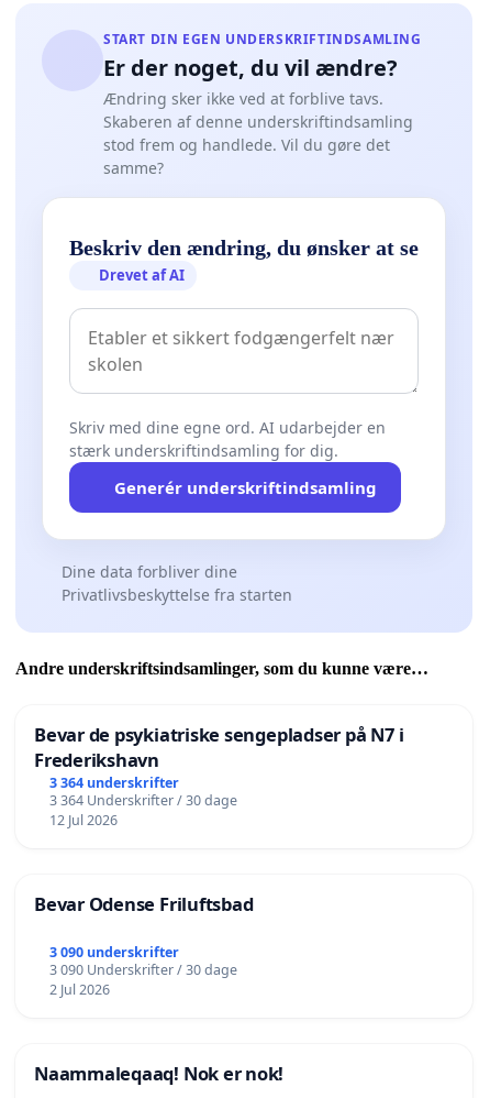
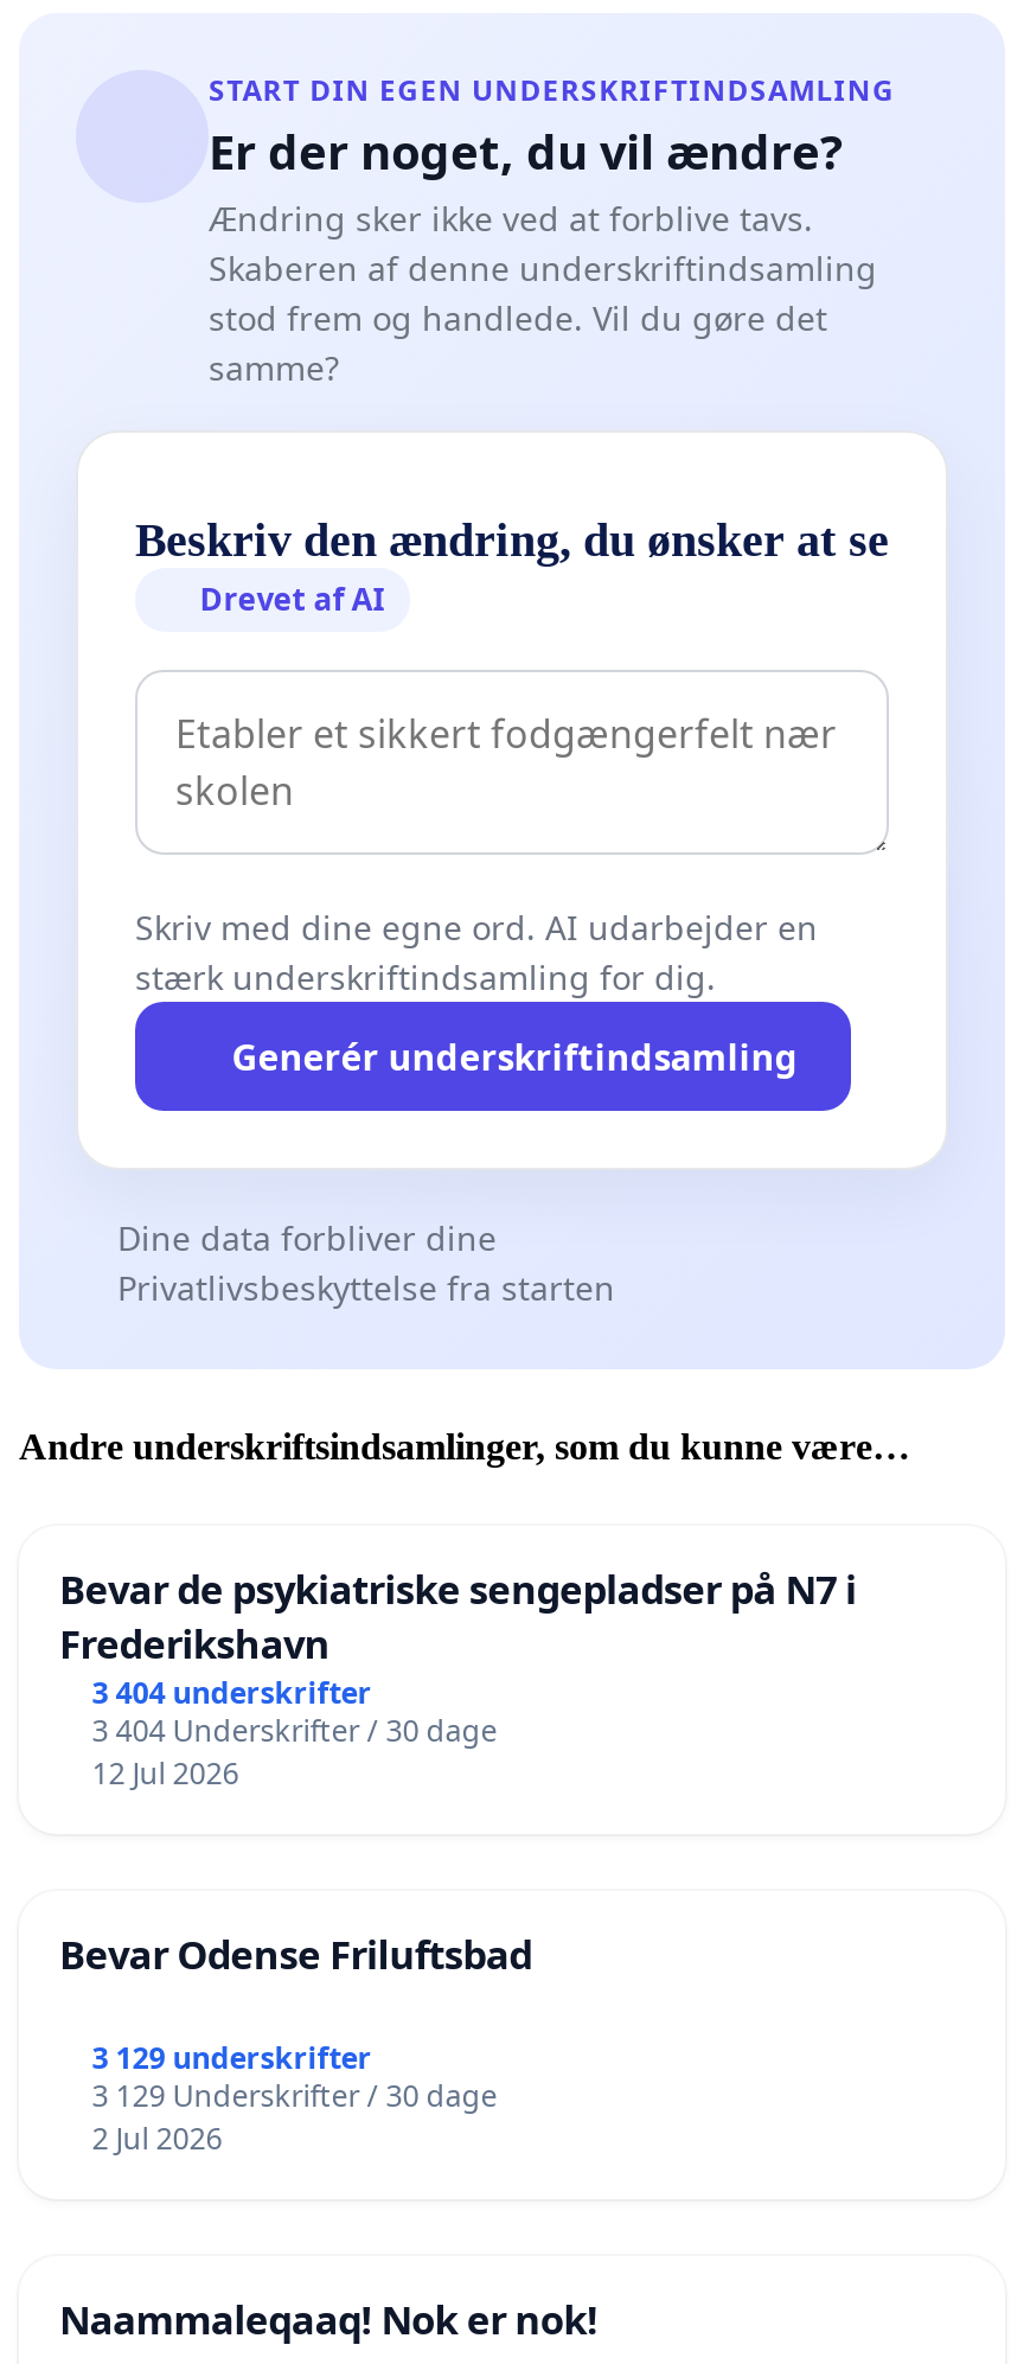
[49,774,179,792] 3 364 underskrifter -> [92,1673,372,1713] 3 404 underskrifter
[49,791,237,810] 3 364 Underskrifter / 30 dage -> [92,1711,497,1751] 3 404 Underskrifter / 30 dage
[49,943,179,961] 3 090 underskrifter -> [92,2038,372,2078] 3 129 underskrifter
[49,960,237,979] 3 090 Underskrifter / 30 dage -> [92,2076,497,2116] 3 129 Underskrifter / 30 dage

